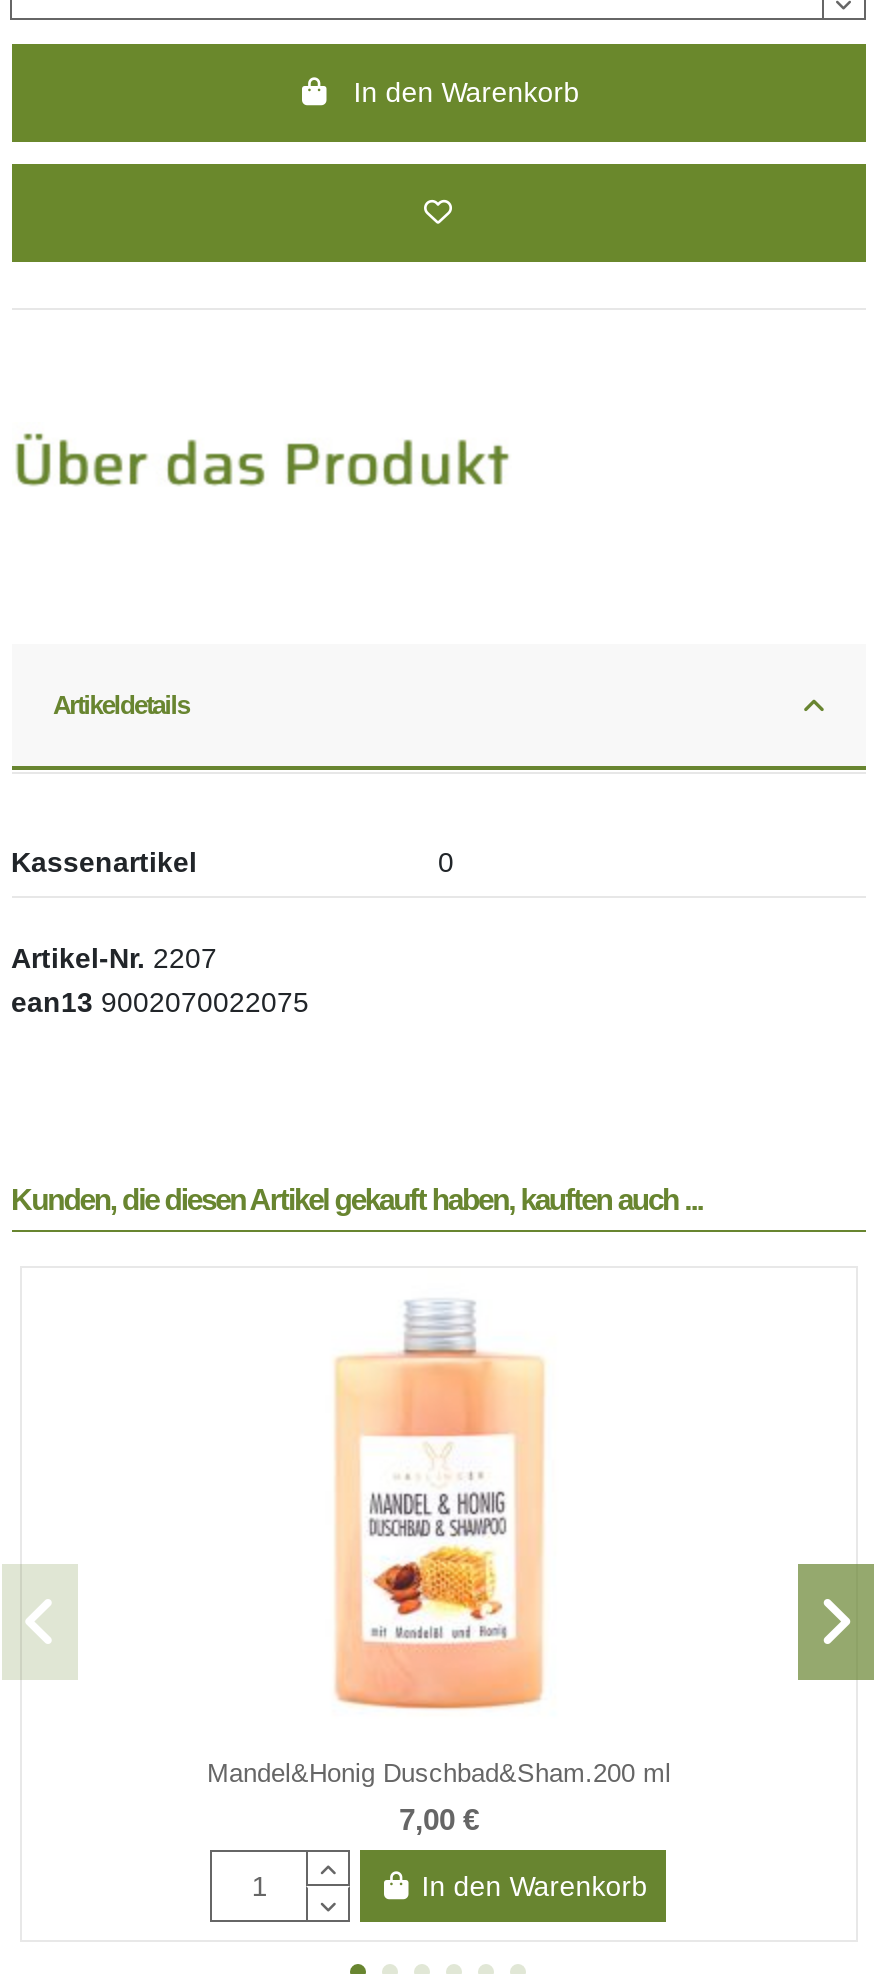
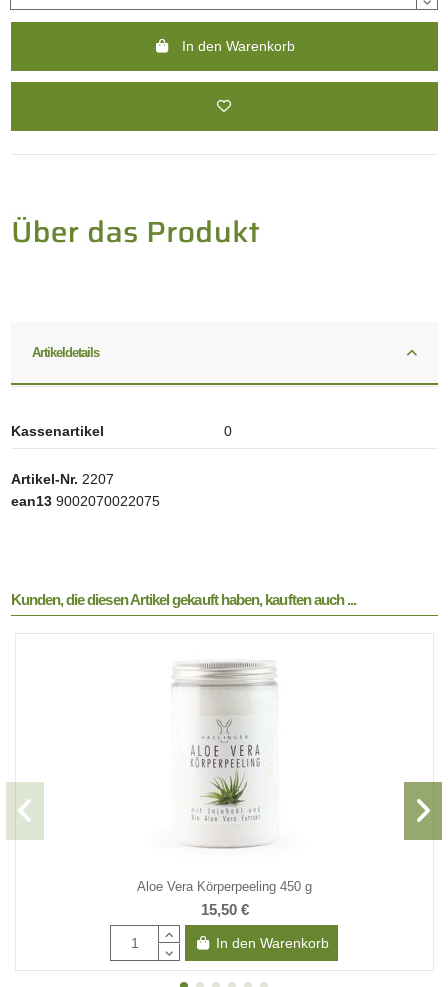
[207,1300,671,1835] [image] | Mandel&Honig Duschbad&Sham.200 ml | 7,00 € -> [137,651,312,917] [image] | Aloe Vera Körperpeeling 450 g | 15,50 €

